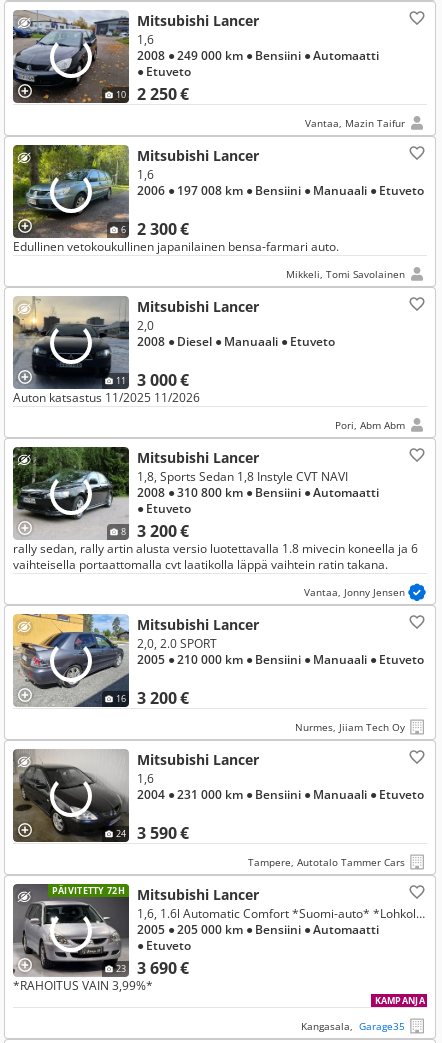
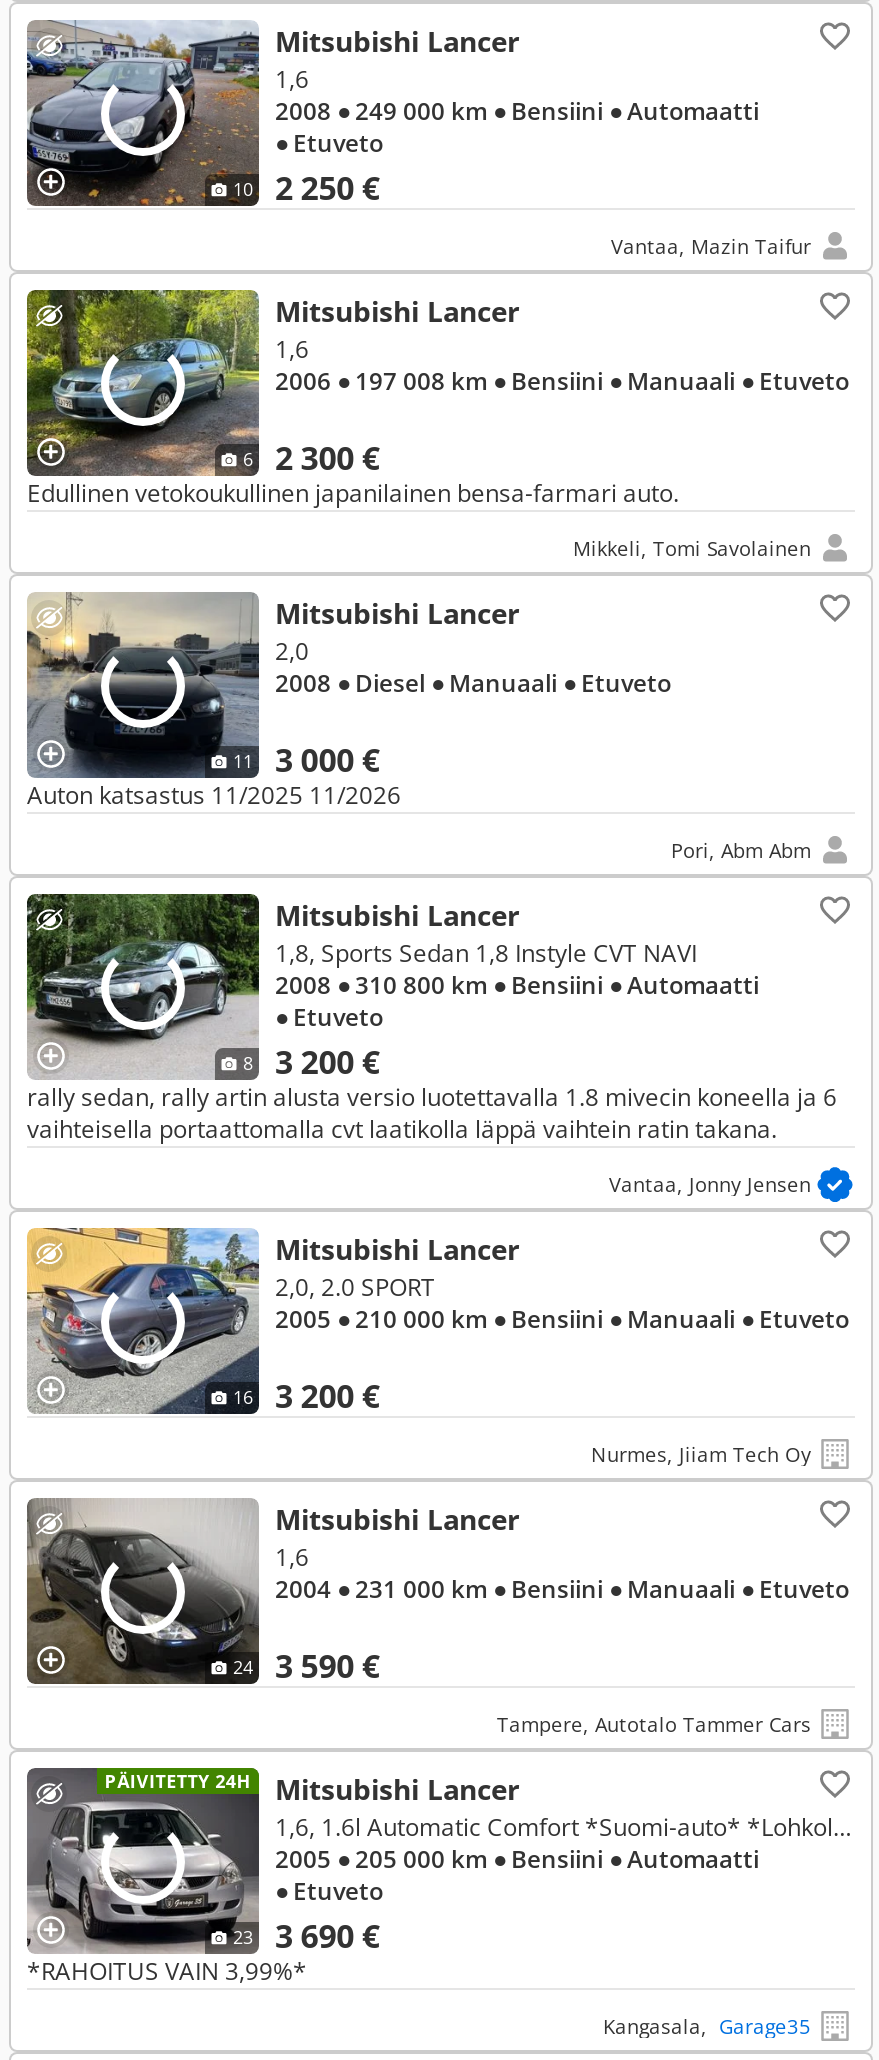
[52,884,259,904] PÄIVITETTY 72H Mitsubishi Lancer -> [105,1768,519,1808] PÄIVITETTY 24H Mitsubishi Lancer
[375,994,425,1007] KAMPANJA -> none

